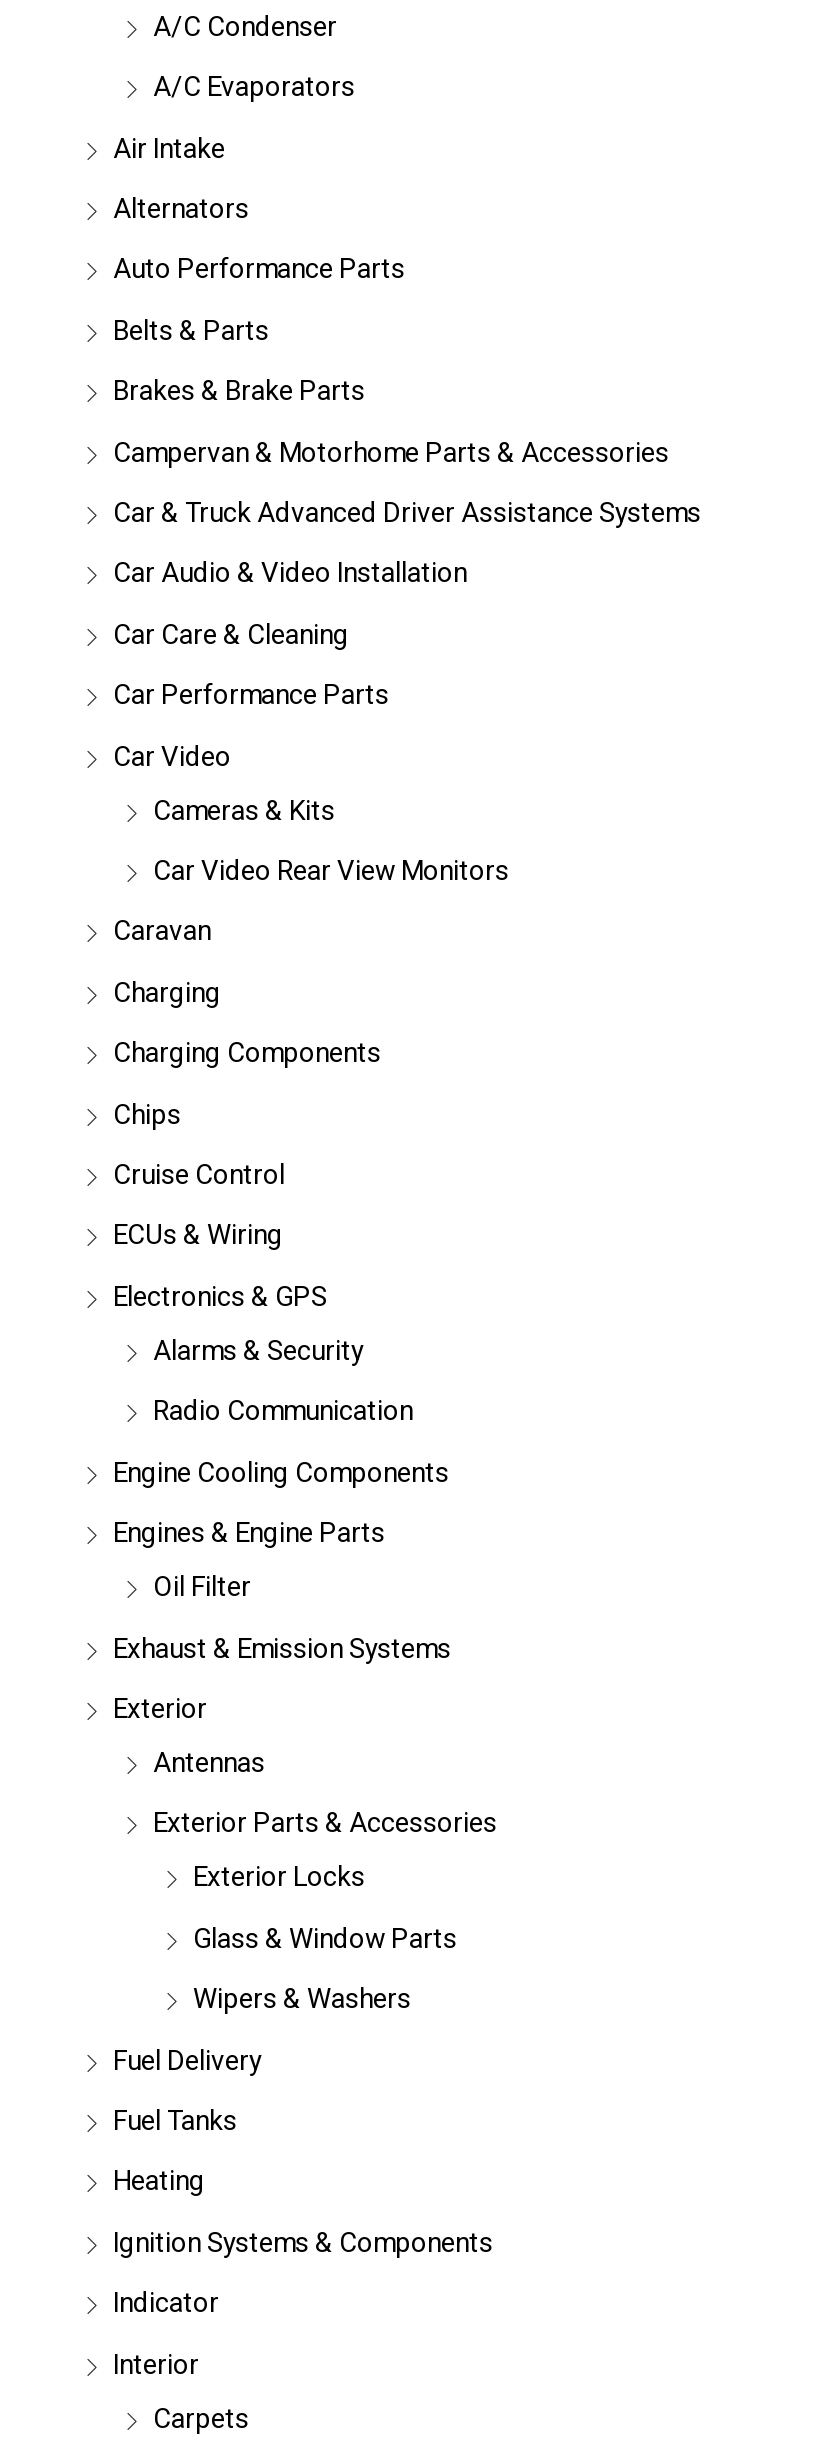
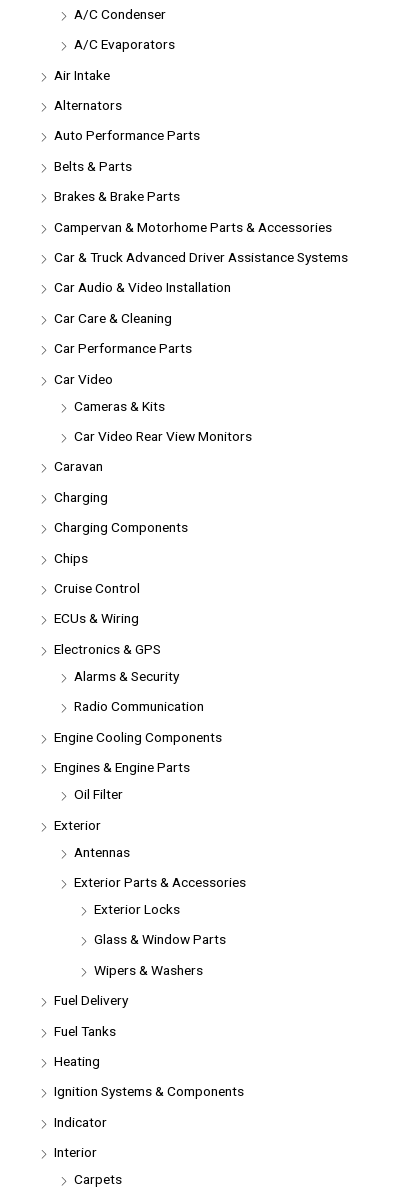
[113,1631,451,1663] Exhaust & Emission Systems -> none

